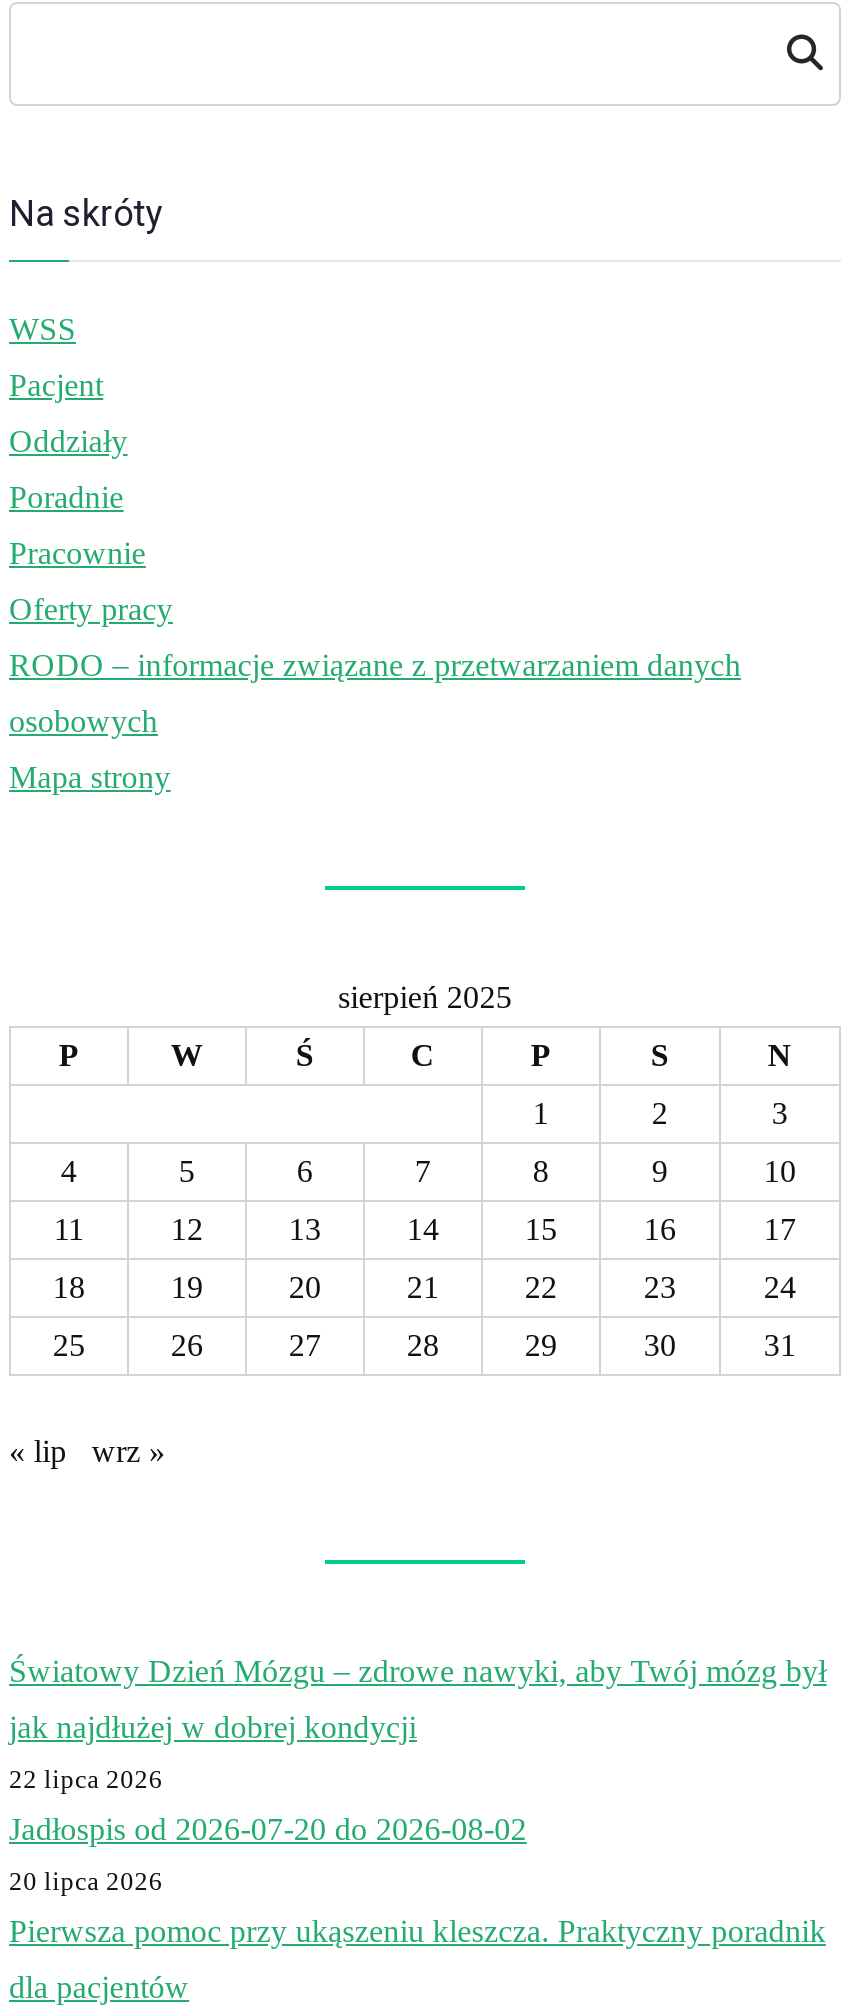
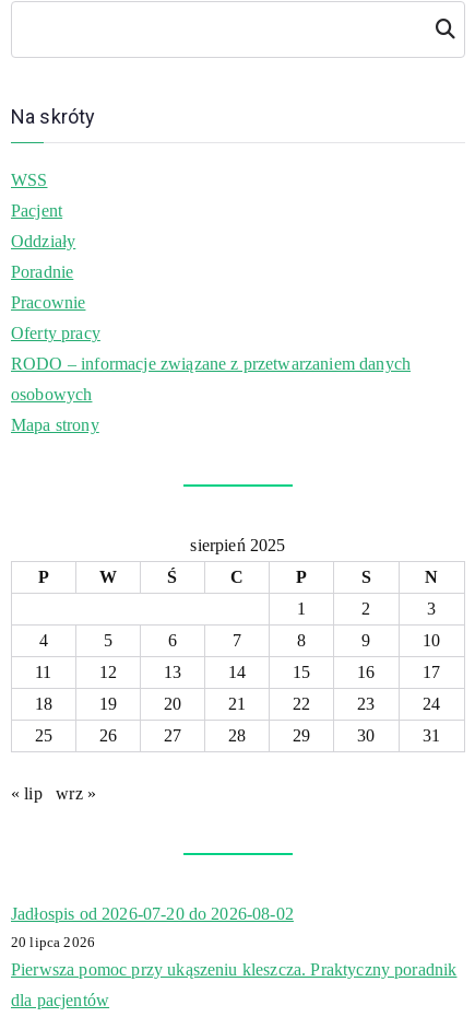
[9,1653,827,1793] Światowy Dzień Mózgu – zdrowe nawyki, aby Twój mózg był | jak najdłużej w dobrej kondycji | 22 lipca 2026 -> none

